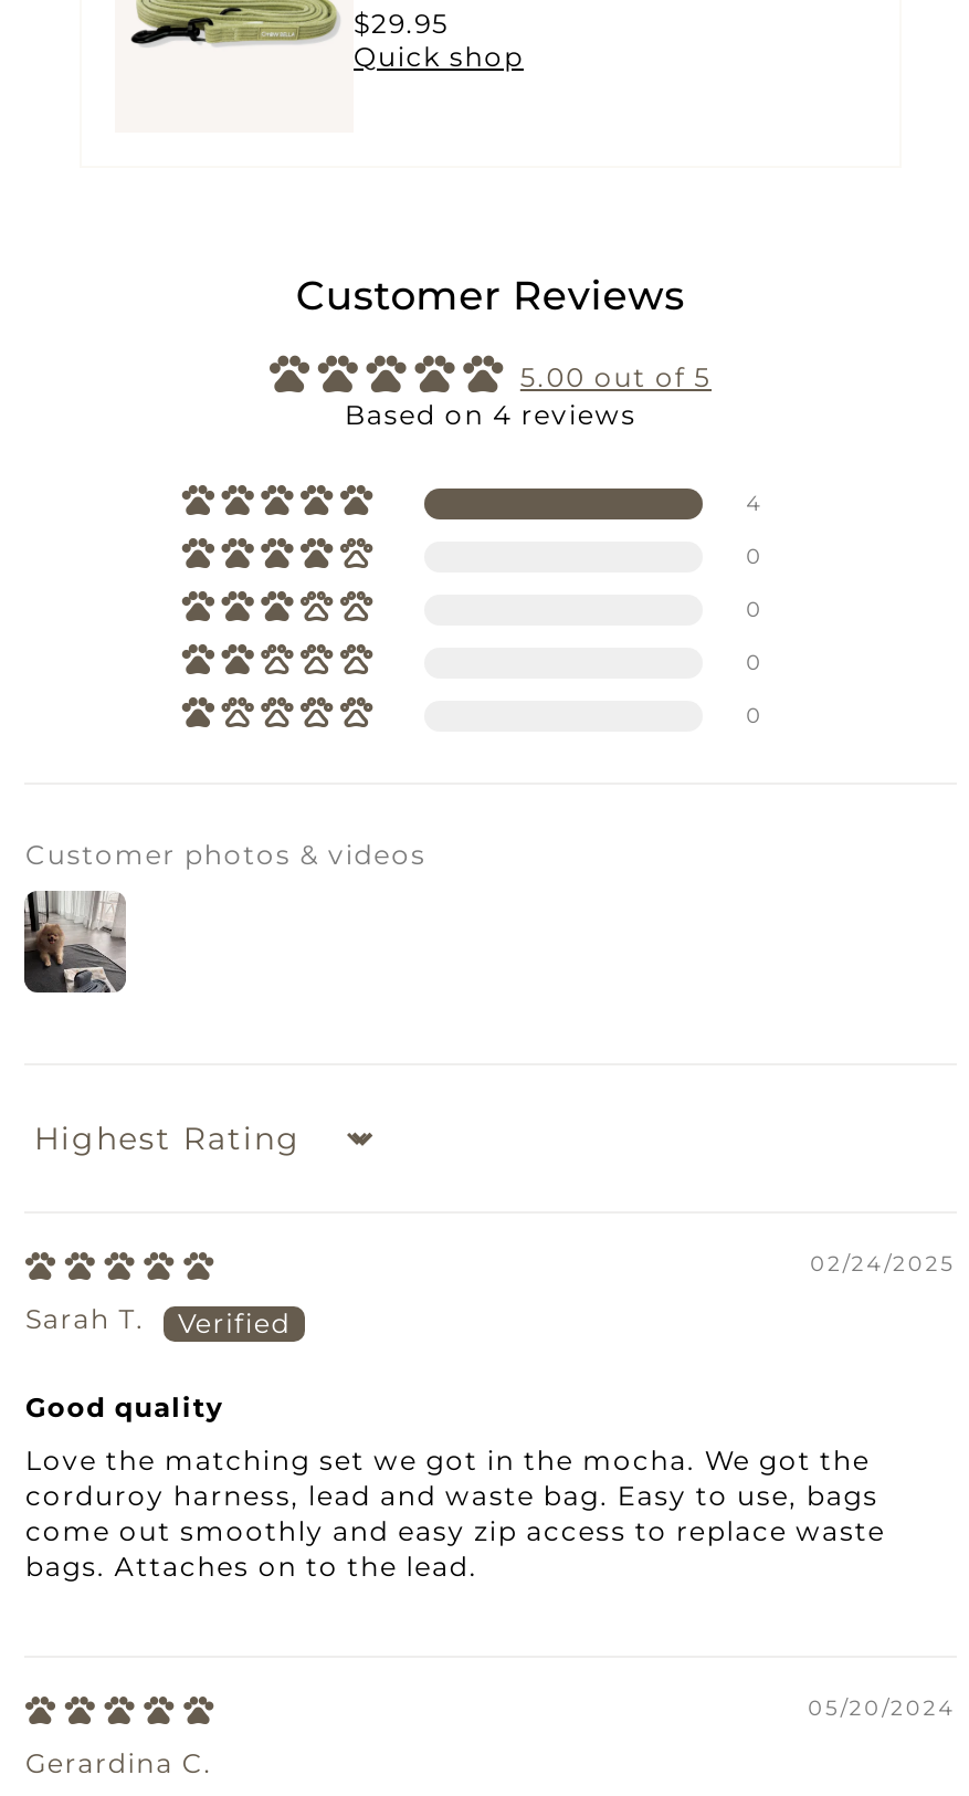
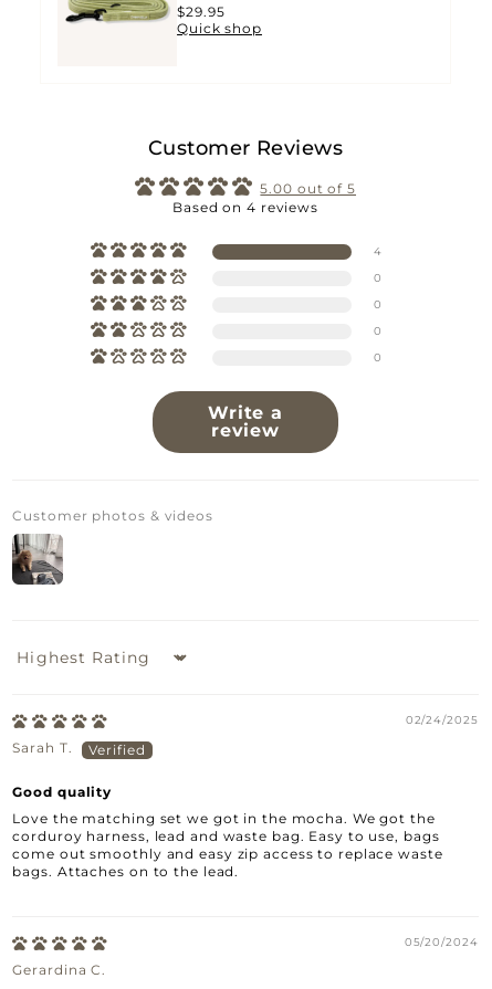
none -> [208,403,283,441] Write a | review

